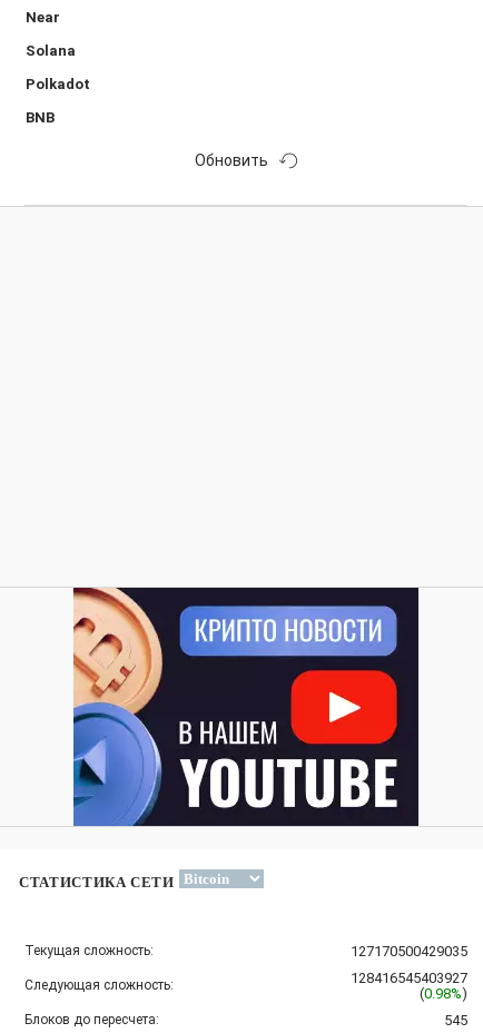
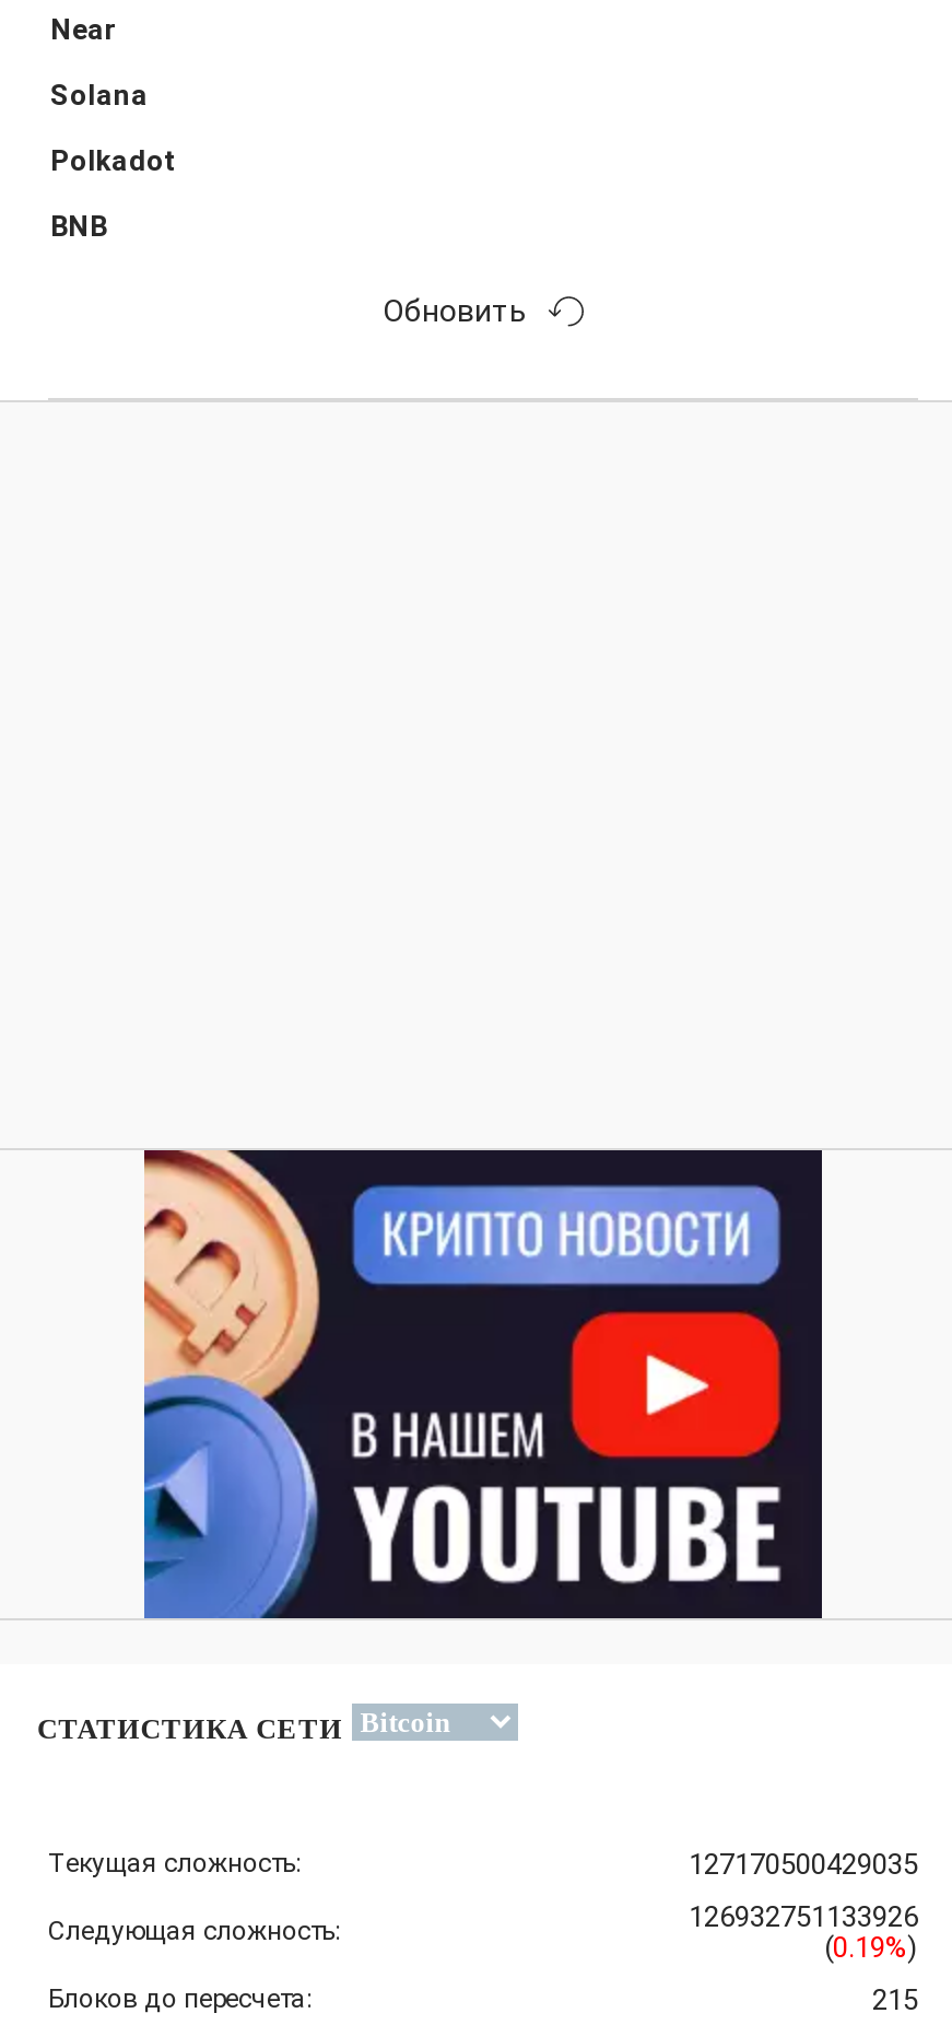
[351,969,467,986] 128416545403927 -> [689,1900,918,1933] 126932751133926
[420,985,467,1002] (0.98%) -> [824,1931,918,1963] (0.19%)
[444,1012,467,1028] 545 -> [872,1983,918,2016] 215

